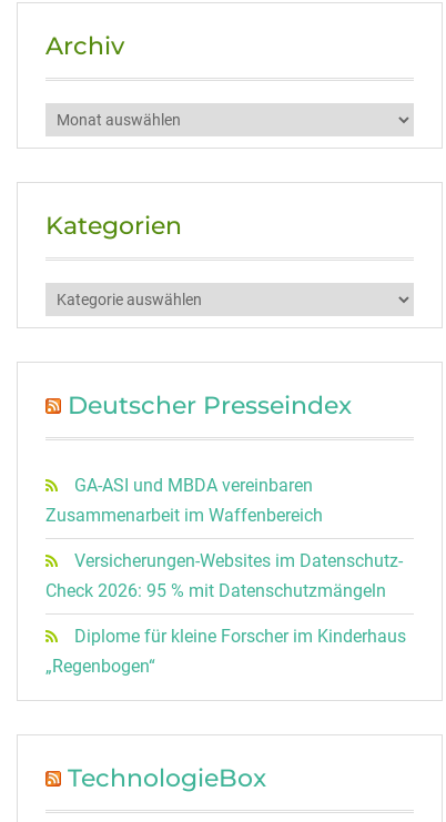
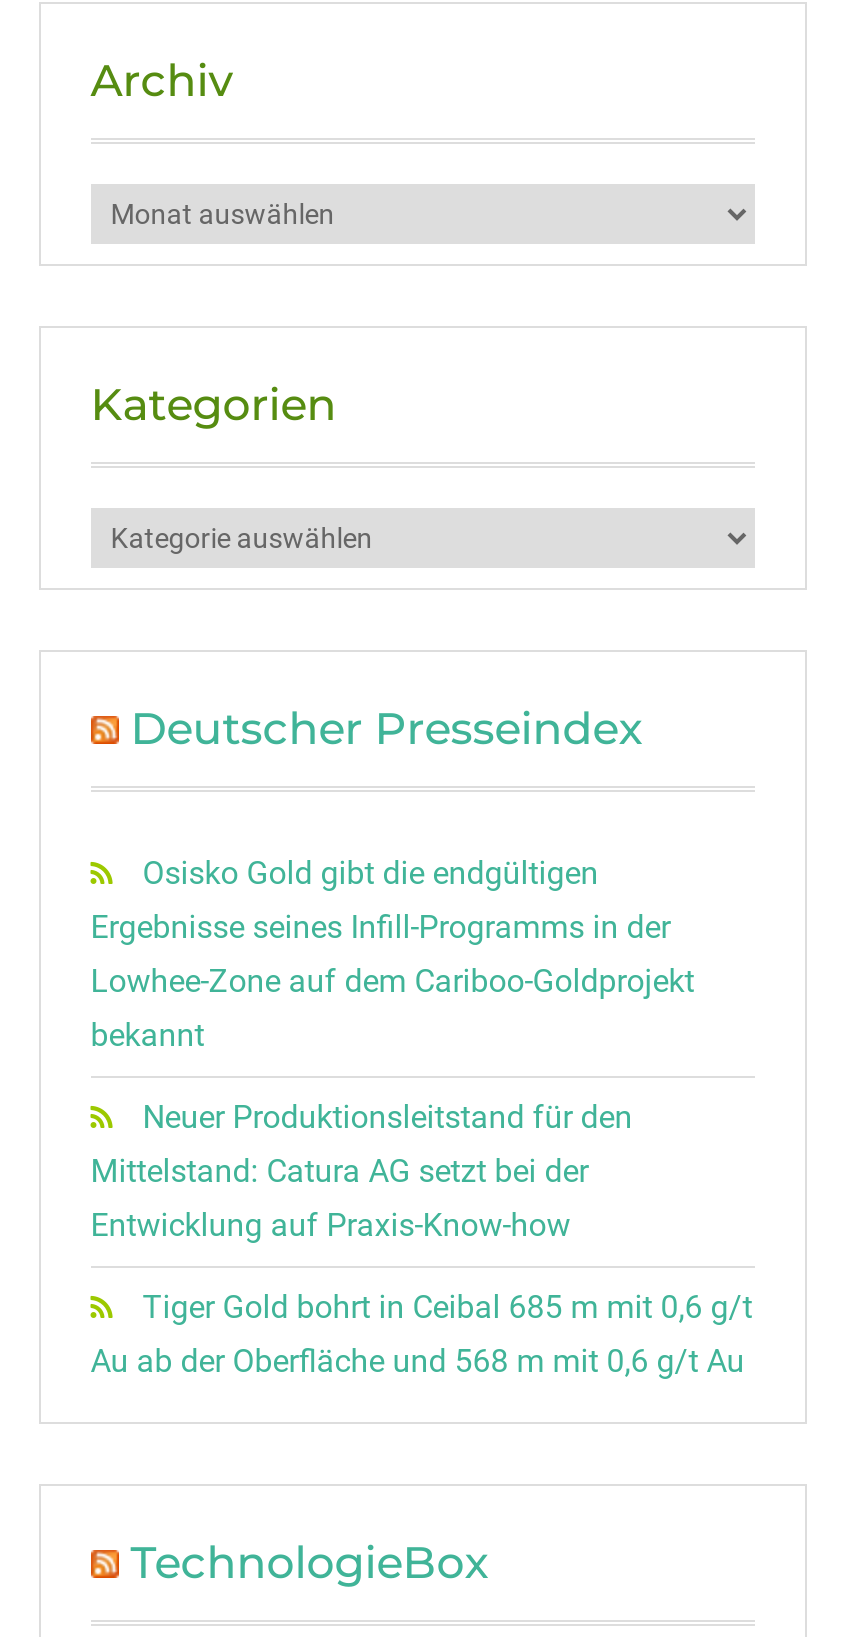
[45,475,323,526] GA-ASI und MBDA vereinbaren | Zusammenarbeit im Waffenbereich -> [90,855,694,1055] Osisko Gold gibt die endgültigen | Ergebnisse seines Infill-Programms in der | Lowhee-Zone auf dem Cariboo-Goldprojekt | bekannt
[45,551,402,602] Versicherungen-Websites im Datenschutz- | Check 2026: 95 % mit Datenschutzmängeln -> [90,1099,632,1245] Neuer Produktionsleitstand für den | Mittelstand: Catura AG setzt bei der | Entwicklung auf Praxis-Know-how
[45,626,406,677] Diplome für kleine Forscher im Kinderhaus | „Regenbogen“ -> [90,1289,752,1381] Tiger Gold bohrt in Ceibal 685 m mit 0,6 g/t | Au ab der Oberfläche und 568 m mit 0,6 g/t Au

